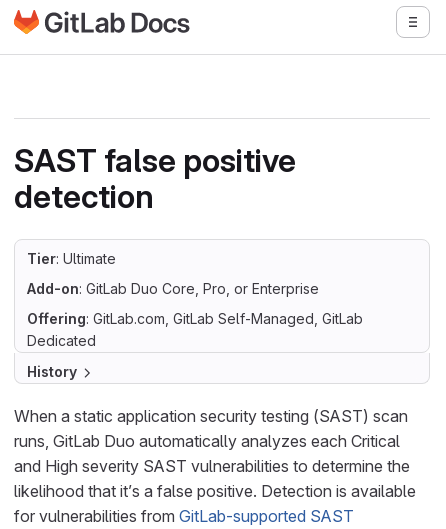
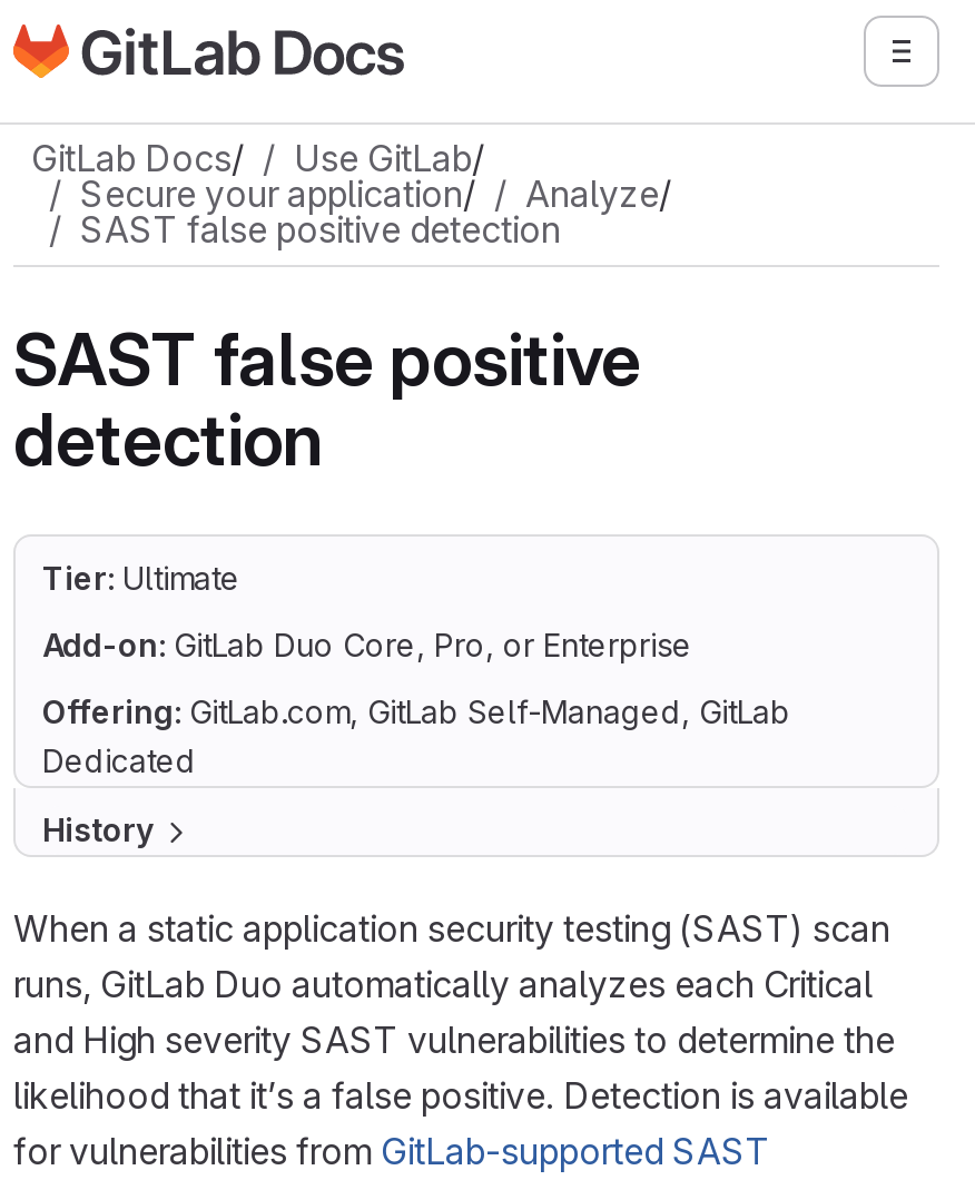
none -> [31,136,672,252] GitLab Docs/ | Use GitLab/ | Secure your application/ | Analyze/ | SAST false positive detection

